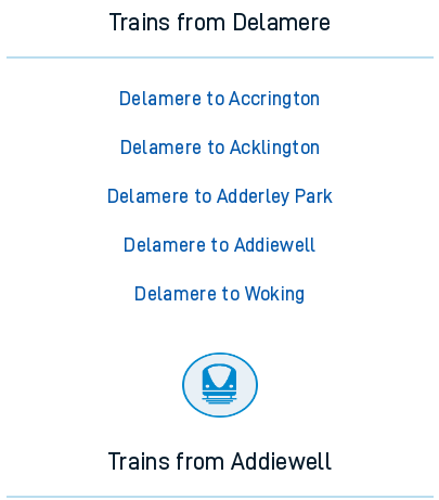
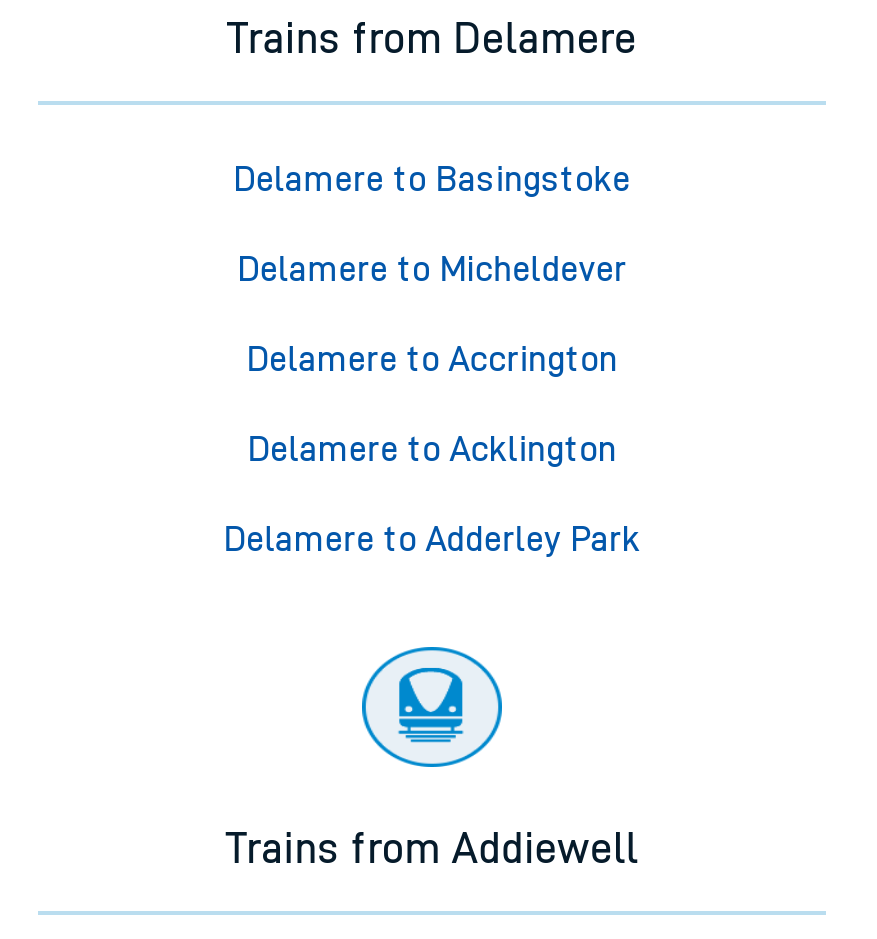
none -> [233,162,631,288] Delamere to Basingstoke | Delamere to Micheldever
moved [107,89,333,207] -> [223,342,641,558]: Delamere to Accrington | Delamere to Acklington | Delamere to Adderley Park
[124,236,316,304] Delamere to Addiewell | Delamere to Woking -> none

